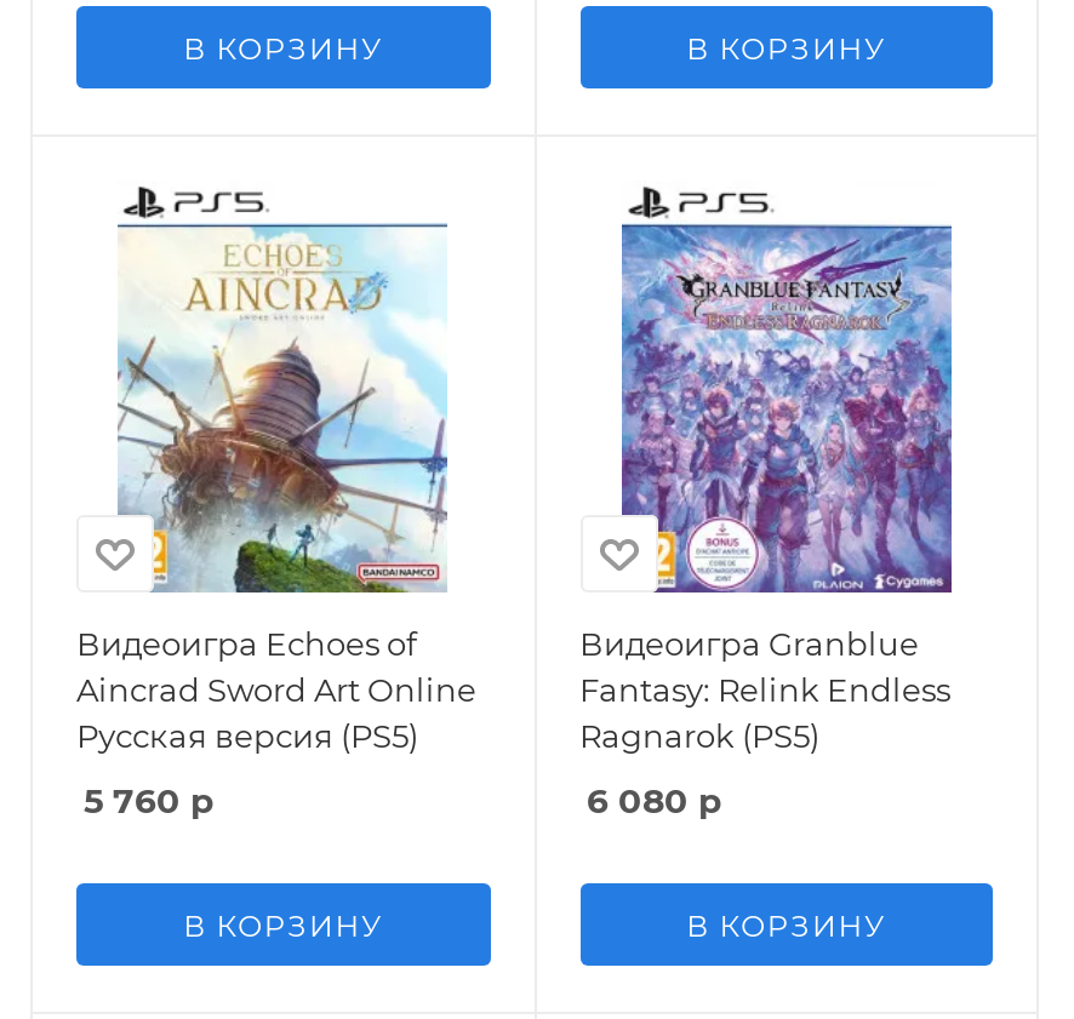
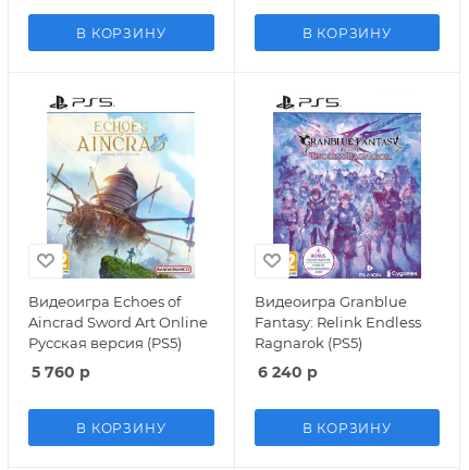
[587,779,722,823] 6 080 р -> [257,362,317,381] 6 240 р

